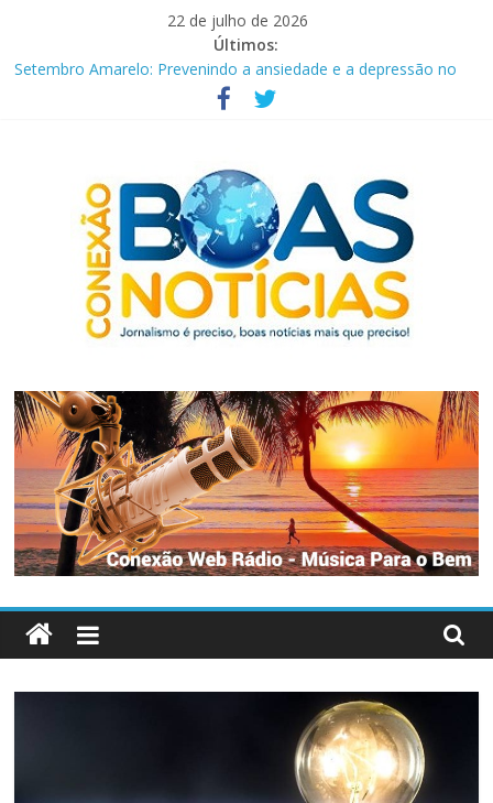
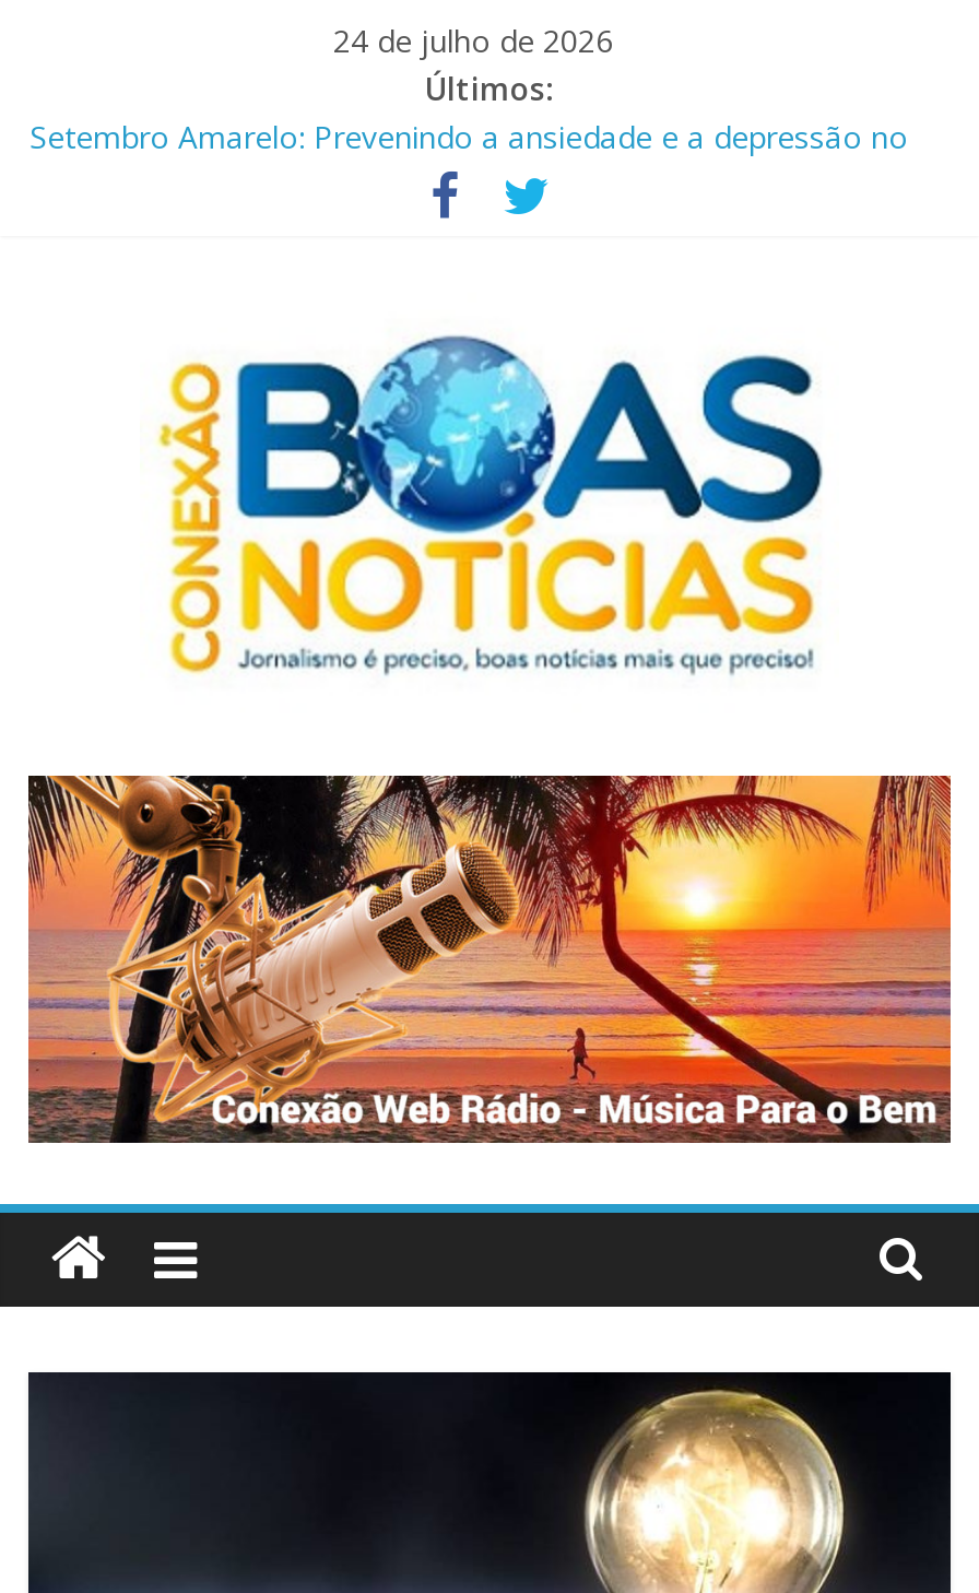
[168,10,309,31] 22 de julho de 2026 -> [333,20,613,61] 24 de julho de 2026

